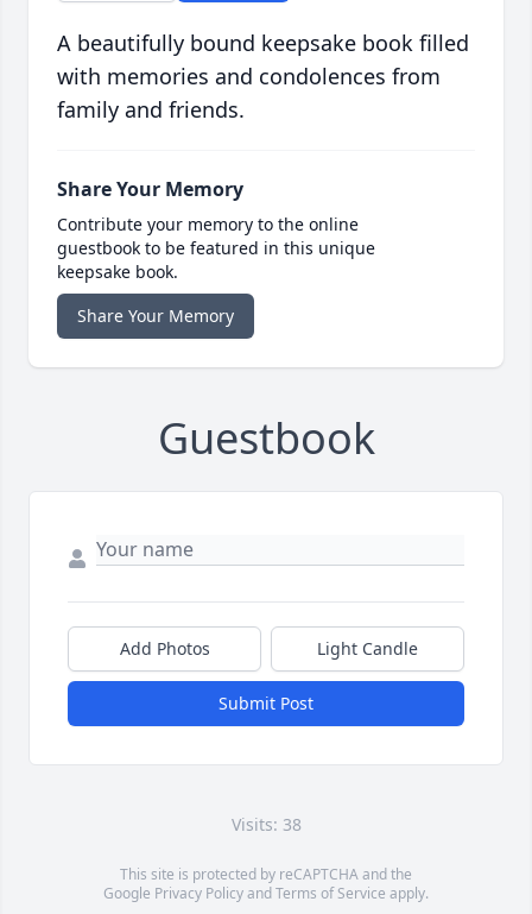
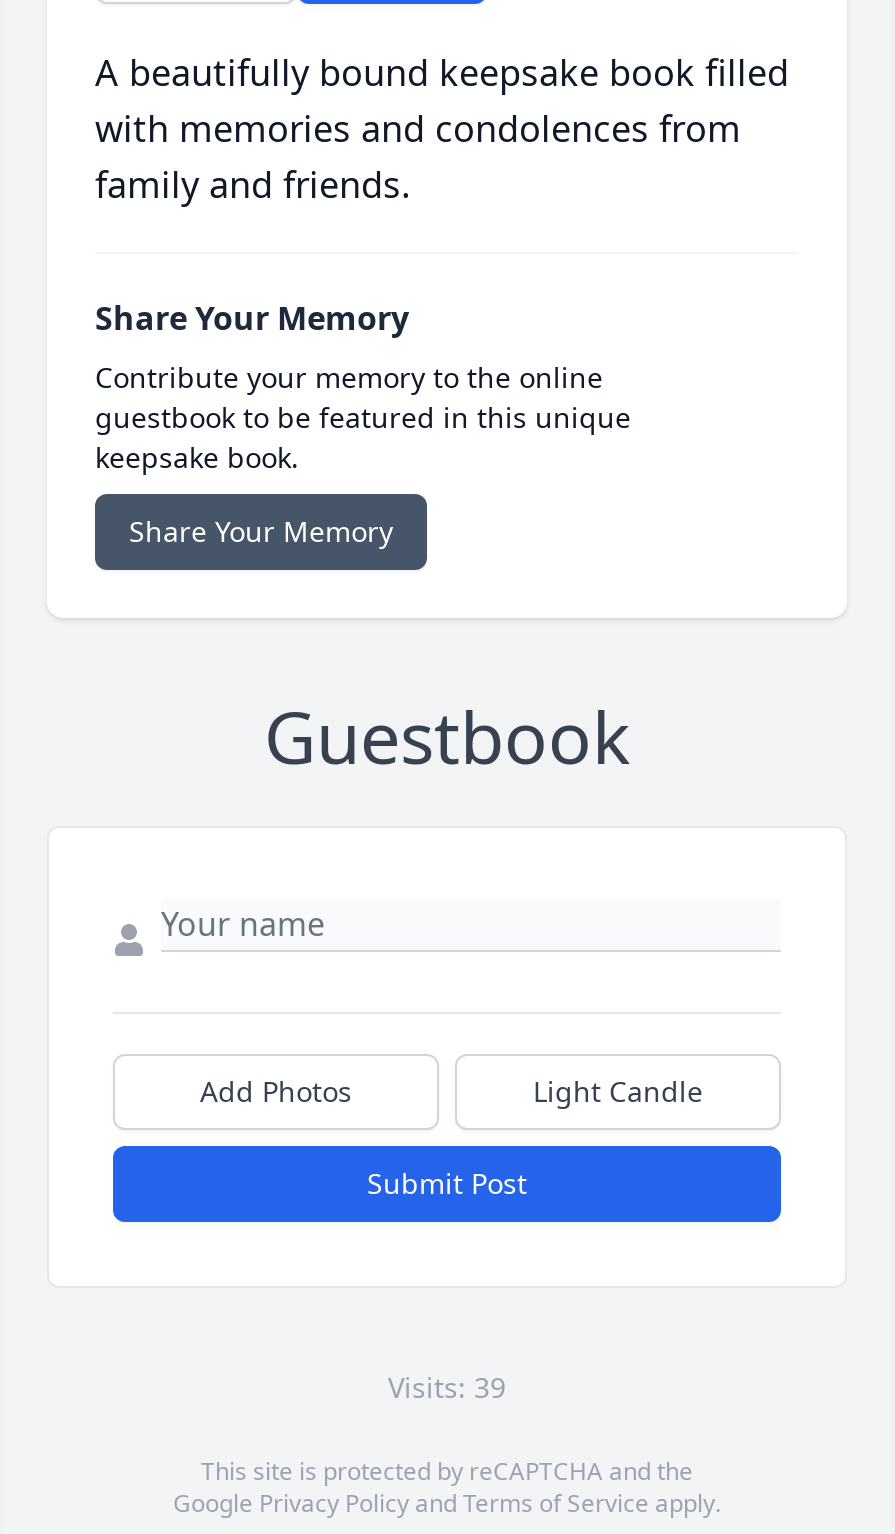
[231,813,301,836] Visits: 38 -> [388,1368,506,1406] Visits: 39

